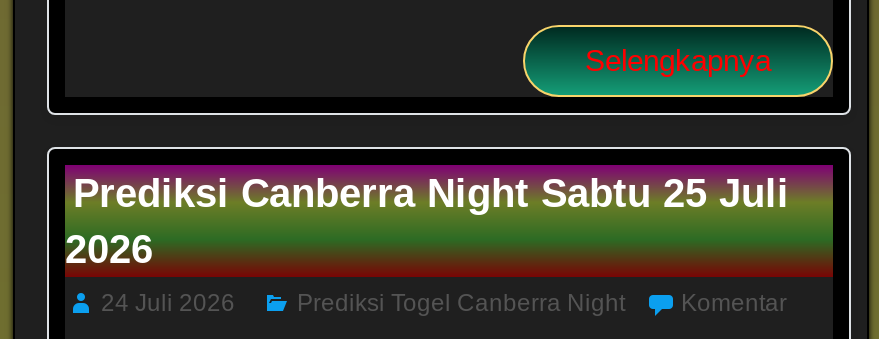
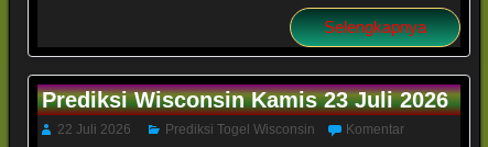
[65,171,789,317] Prediksi Canberra Night Sabtu 25 Juli | 2026 | 24 Juli 2026 | Prediksi Togel Canberra Night -> [42,88,448,137] Prediksi Wisconsin Kamis 23 Juli 2026 | 22 Juli 2026 | Prediksi Togel Wisconsin

